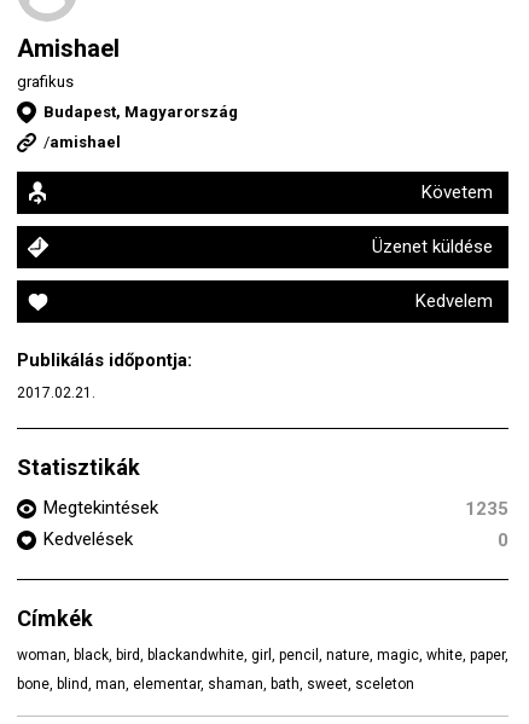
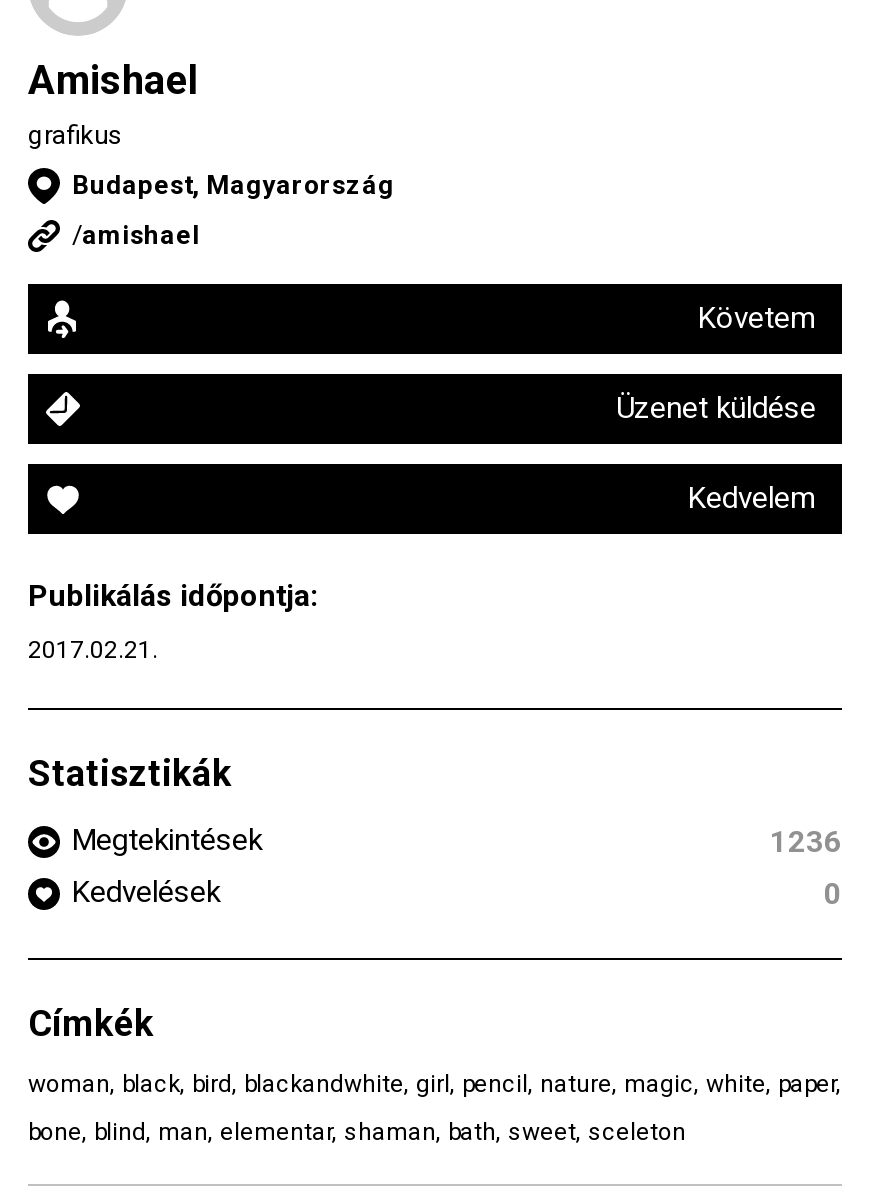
[465,498,508,520] 1235 -> [770,824,842,860] 1236

